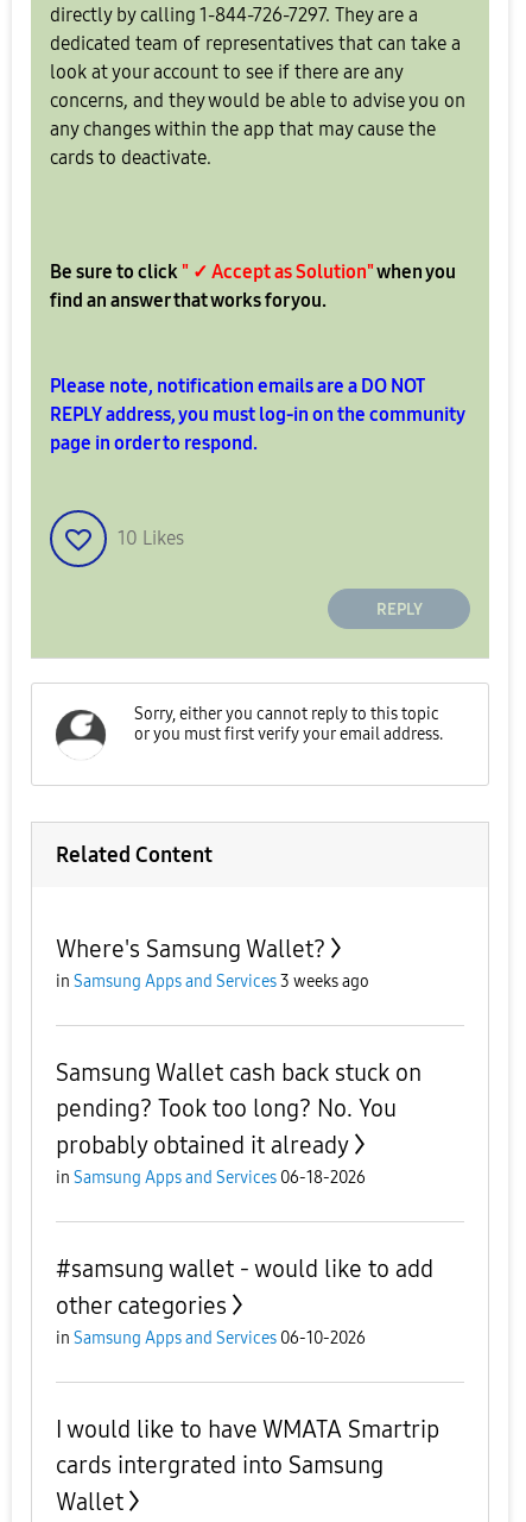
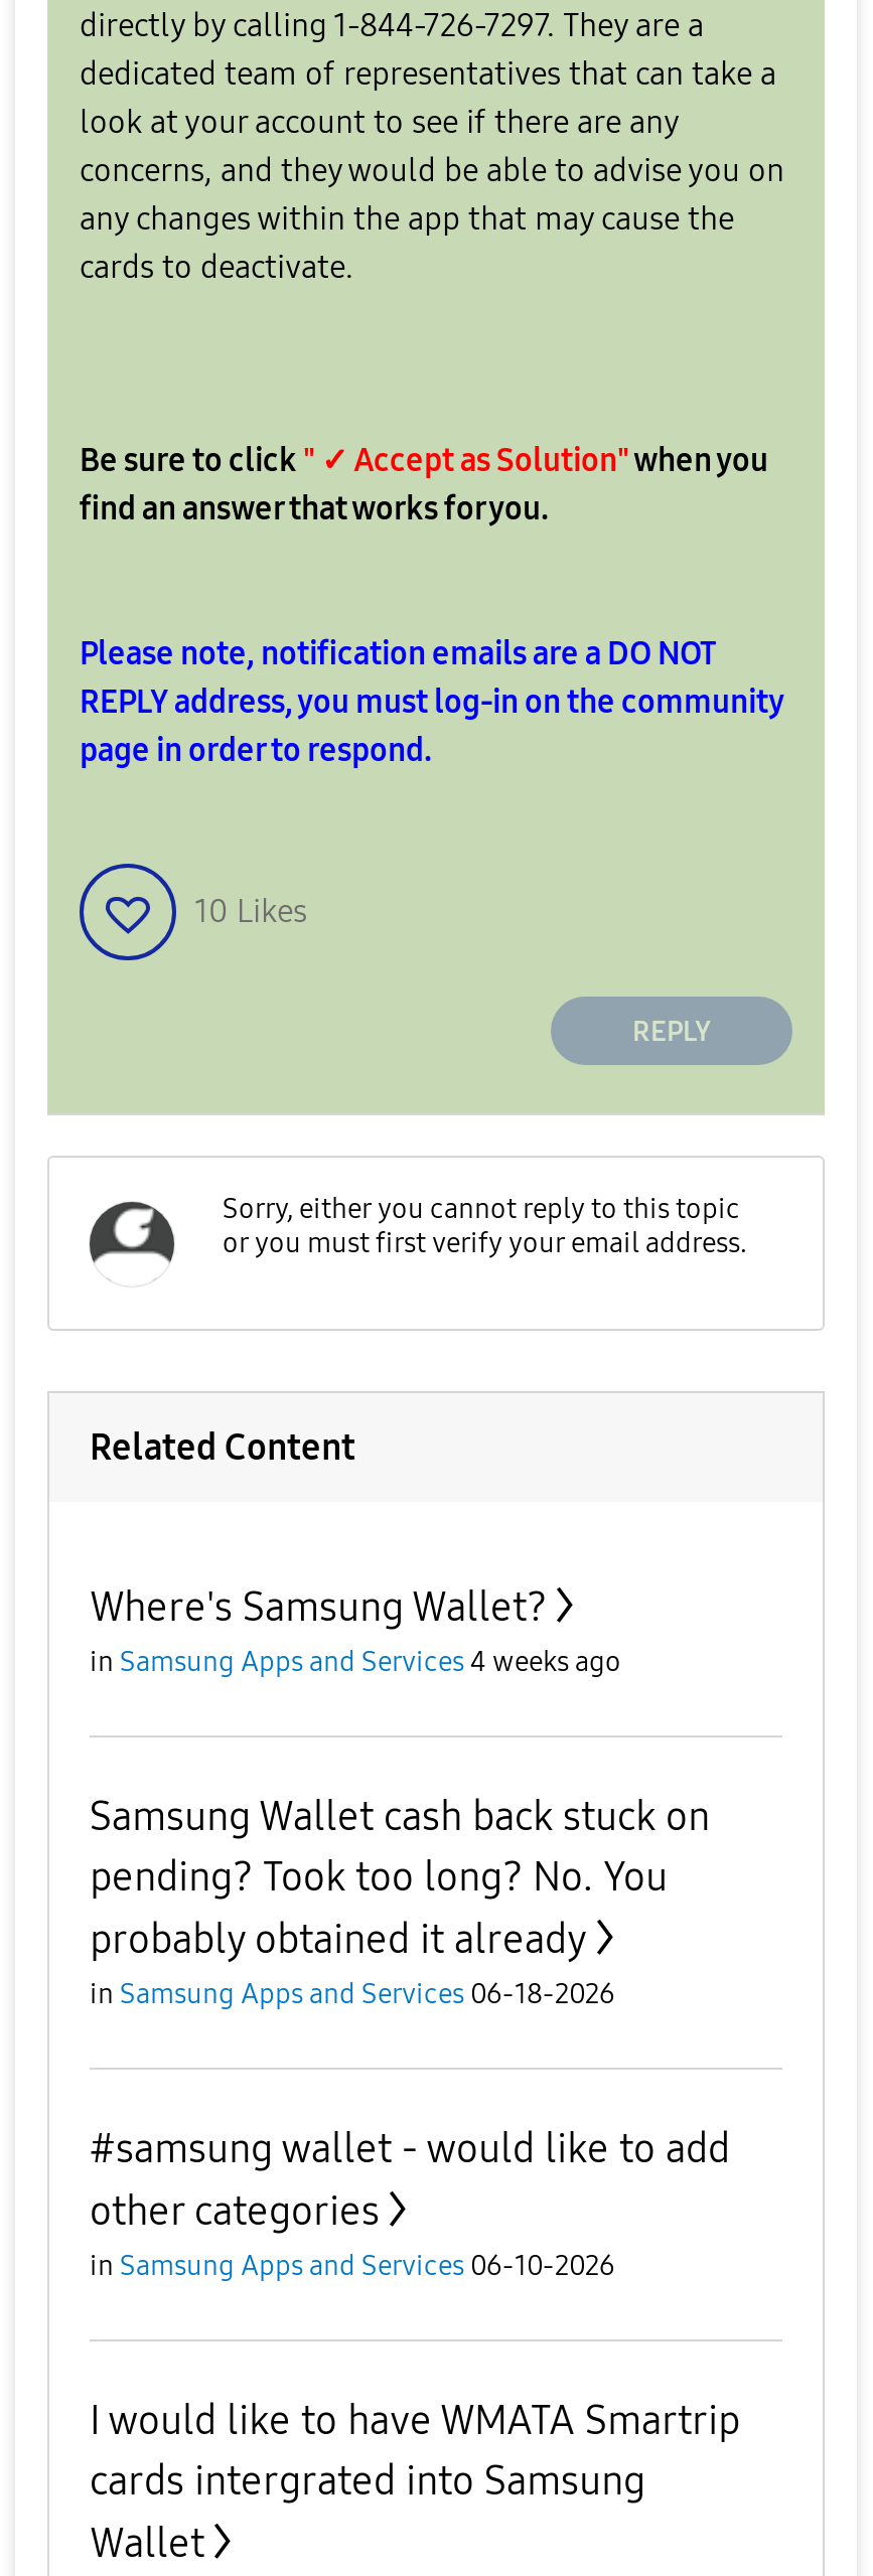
[56,971,369,992] in Samsung Apps and Services 3 weeks ago -> [90,1645,621,1679] in Samsung Apps and Services 4 weeks ago

